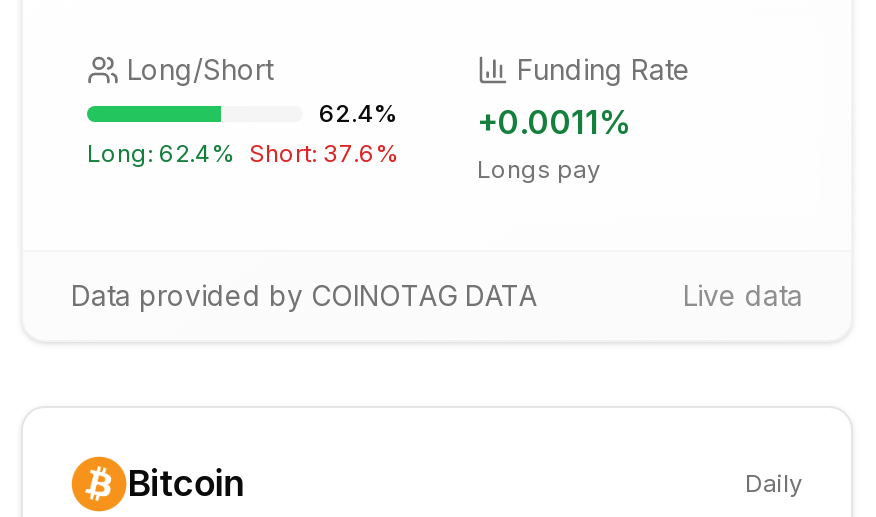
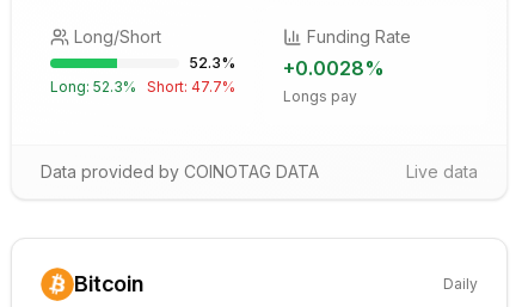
[319,98,397,128] 62.4% -> [189,54,235,72] 52.3%
[477,102,633,142] +0.0011% -> [283,56,385,80] +0.0028%
[87,138,397,168] Long: 62.4% Short: 37.6% -> [50,78,235,96] Long: 52.3% Short: 47.7%

